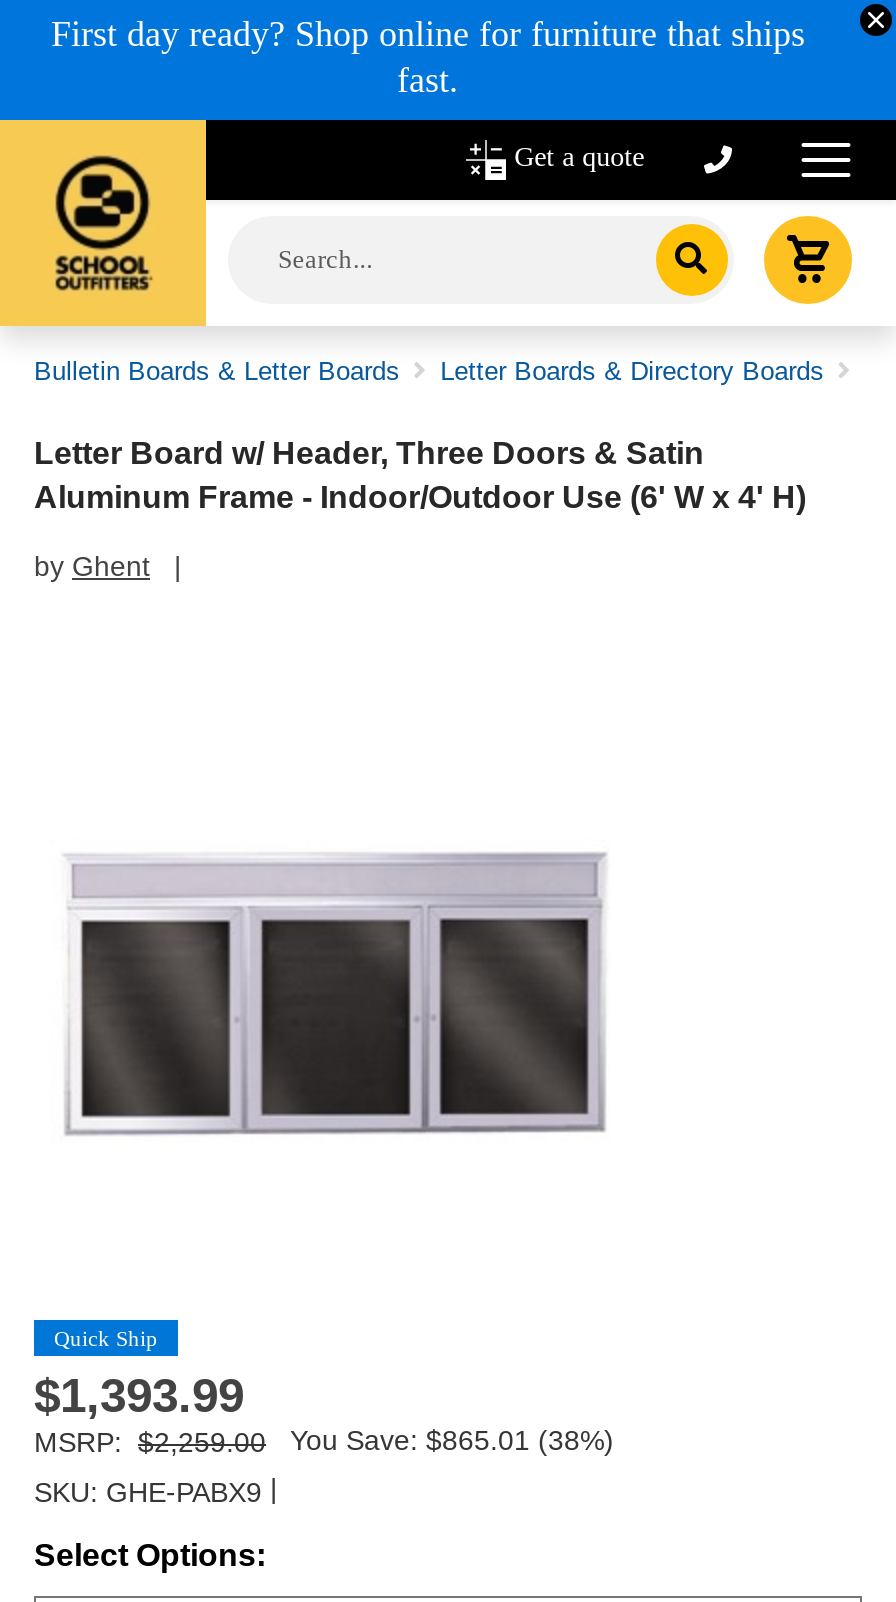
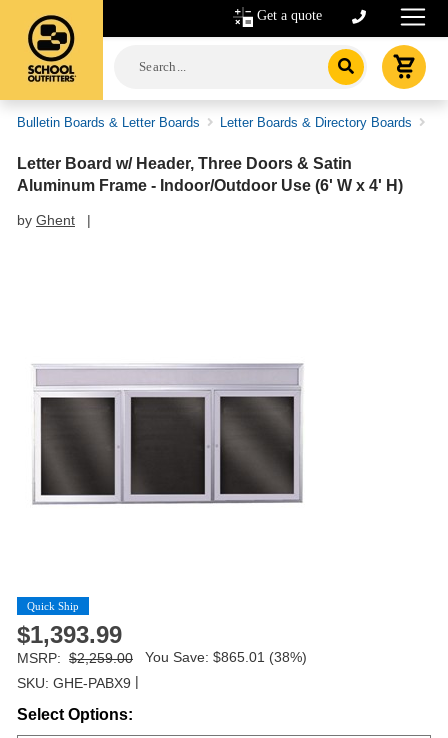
[51,14,805,100] First day ready? Shop online for furniture that ships | fast. -> none

